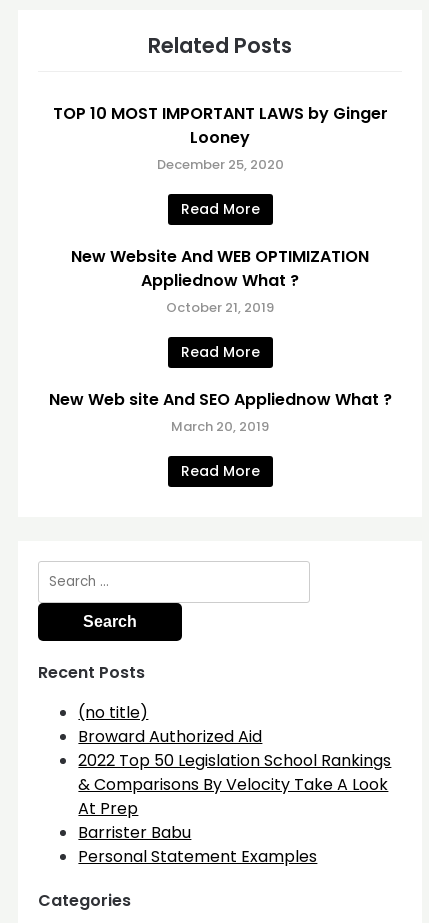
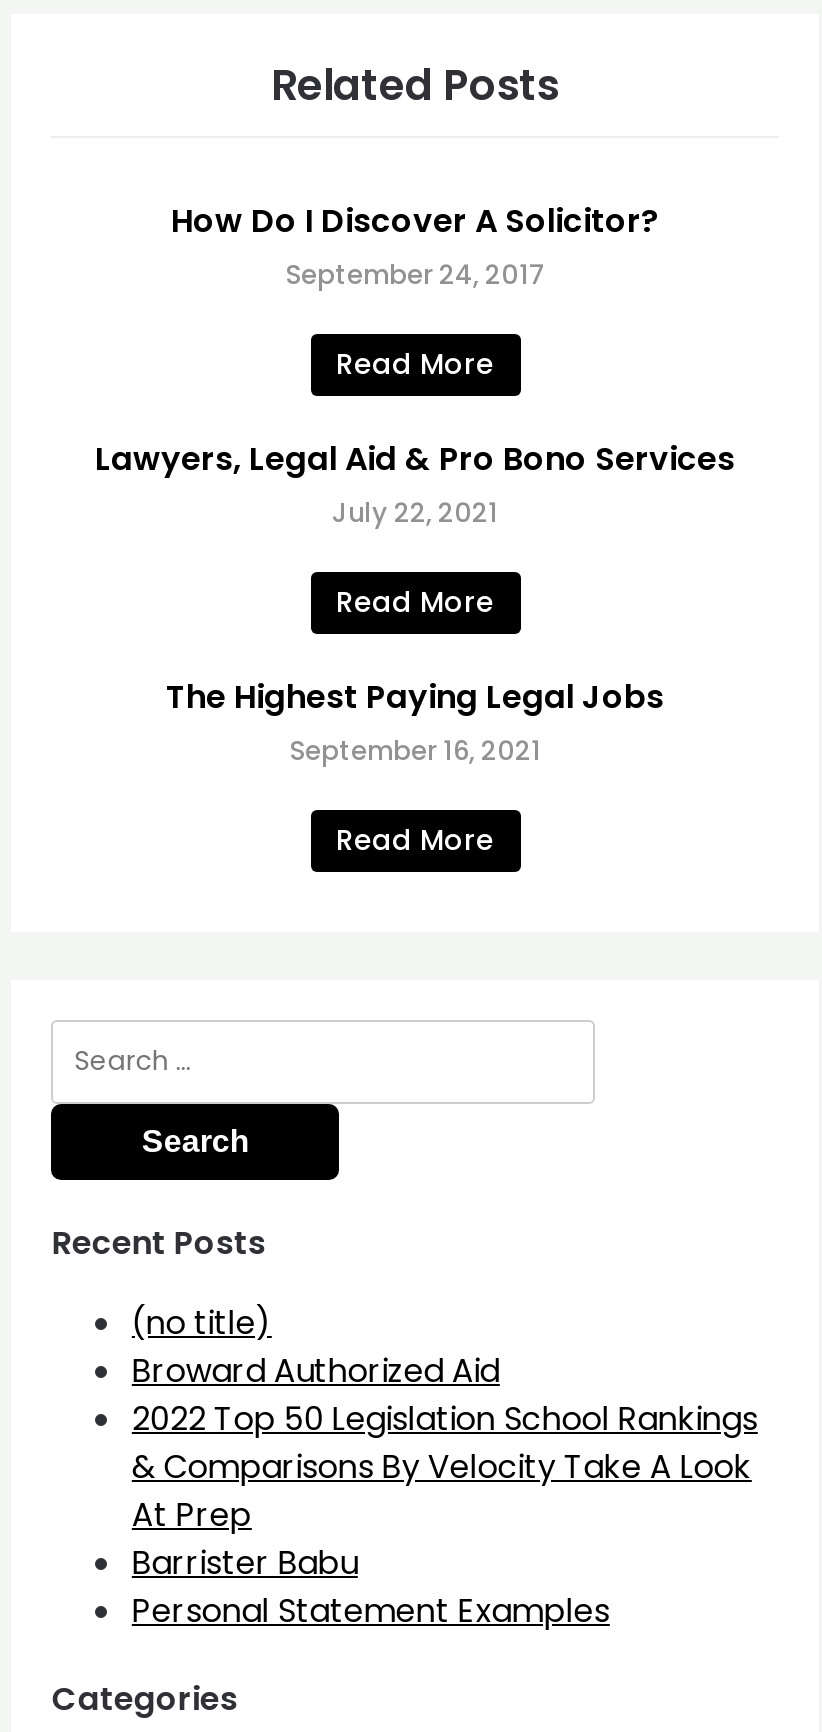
[52,102,387,174] TOP 10 MOST IMPORTANT LAWS by Ginger | Looney | December 25, 2020 -> [171,198,659,294] How Do I Discover A Solicitor? | September 24, 2017
[71,245,369,317] New Website And WEB OPTIMIZATION | Appliednow What ? | October 21, 2019 -> [95,436,735,532] Lawyers, Legal Aid & Pro Bono Services | July 22, 2021
[48,388,391,436] New Web site And SEO Appliednow What ? | March 20, 2019 -> [166,674,664,770] The Highest Paying Legal Jobs | September 16, 2021

